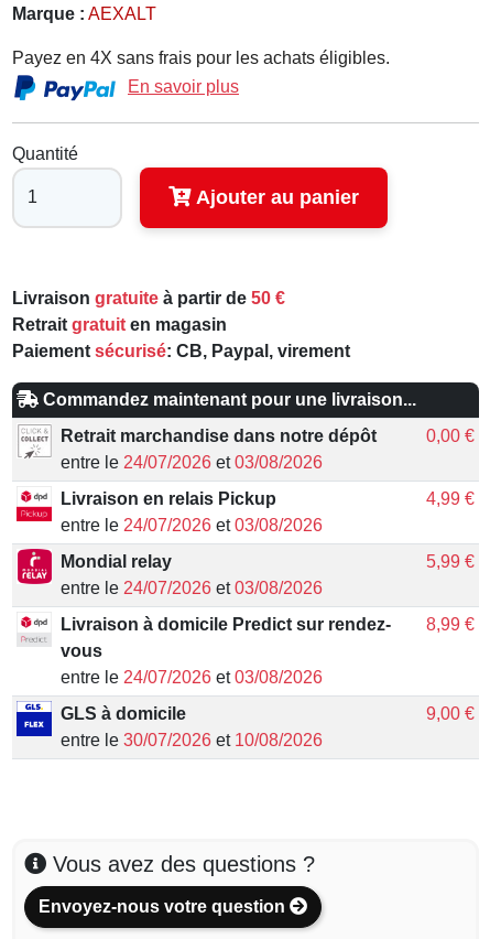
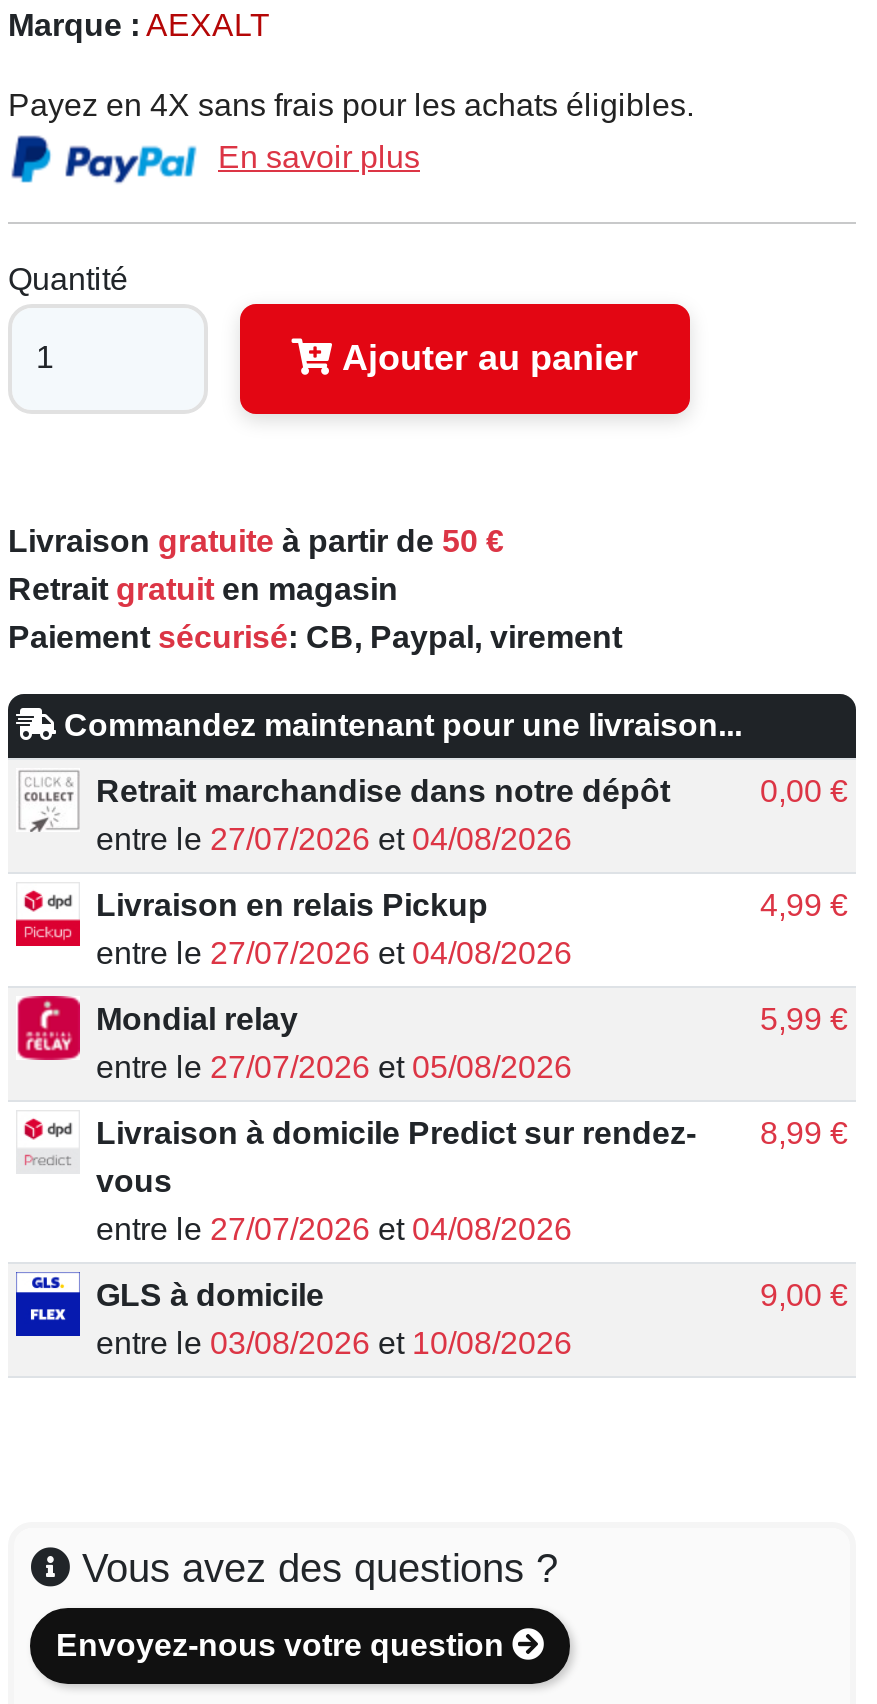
[61,453,323,471] entre le 24/07/2026 et 03/08/2026 -> [96,822,572,856] entre le 27/07/2026 et 04/08/2026
[61,516,323,534] entre le 24/07/2026 et 03/08/2026 -> [96,936,572,970] entre le 27/07/2026 et 04/08/2026
[61,578,323,597] entre le 24/07/2026 et 03/08/2026 -> [96,1050,572,1084] entre le 27/07/2026 et 05/08/2026
[61,668,323,686] entre le 24/07/2026 et 03/08/2026 -> [96,1212,572,1246] entre le 27/07/2026 et 04/08/2026
[61,730,323,749] entre le 30/07/2026 et 10/08/2026 -> [96,1326,572,1360] entre le 03/08/2026 et 10/08/2026

